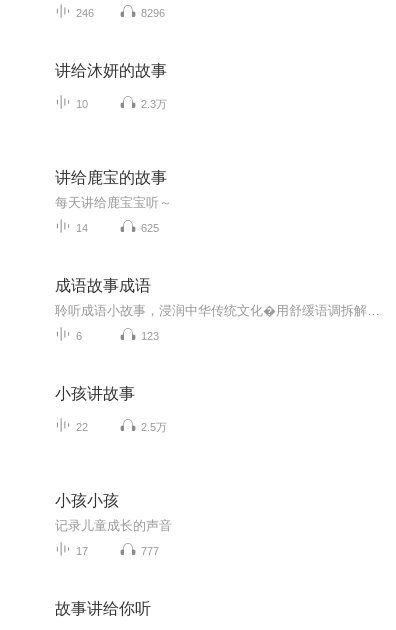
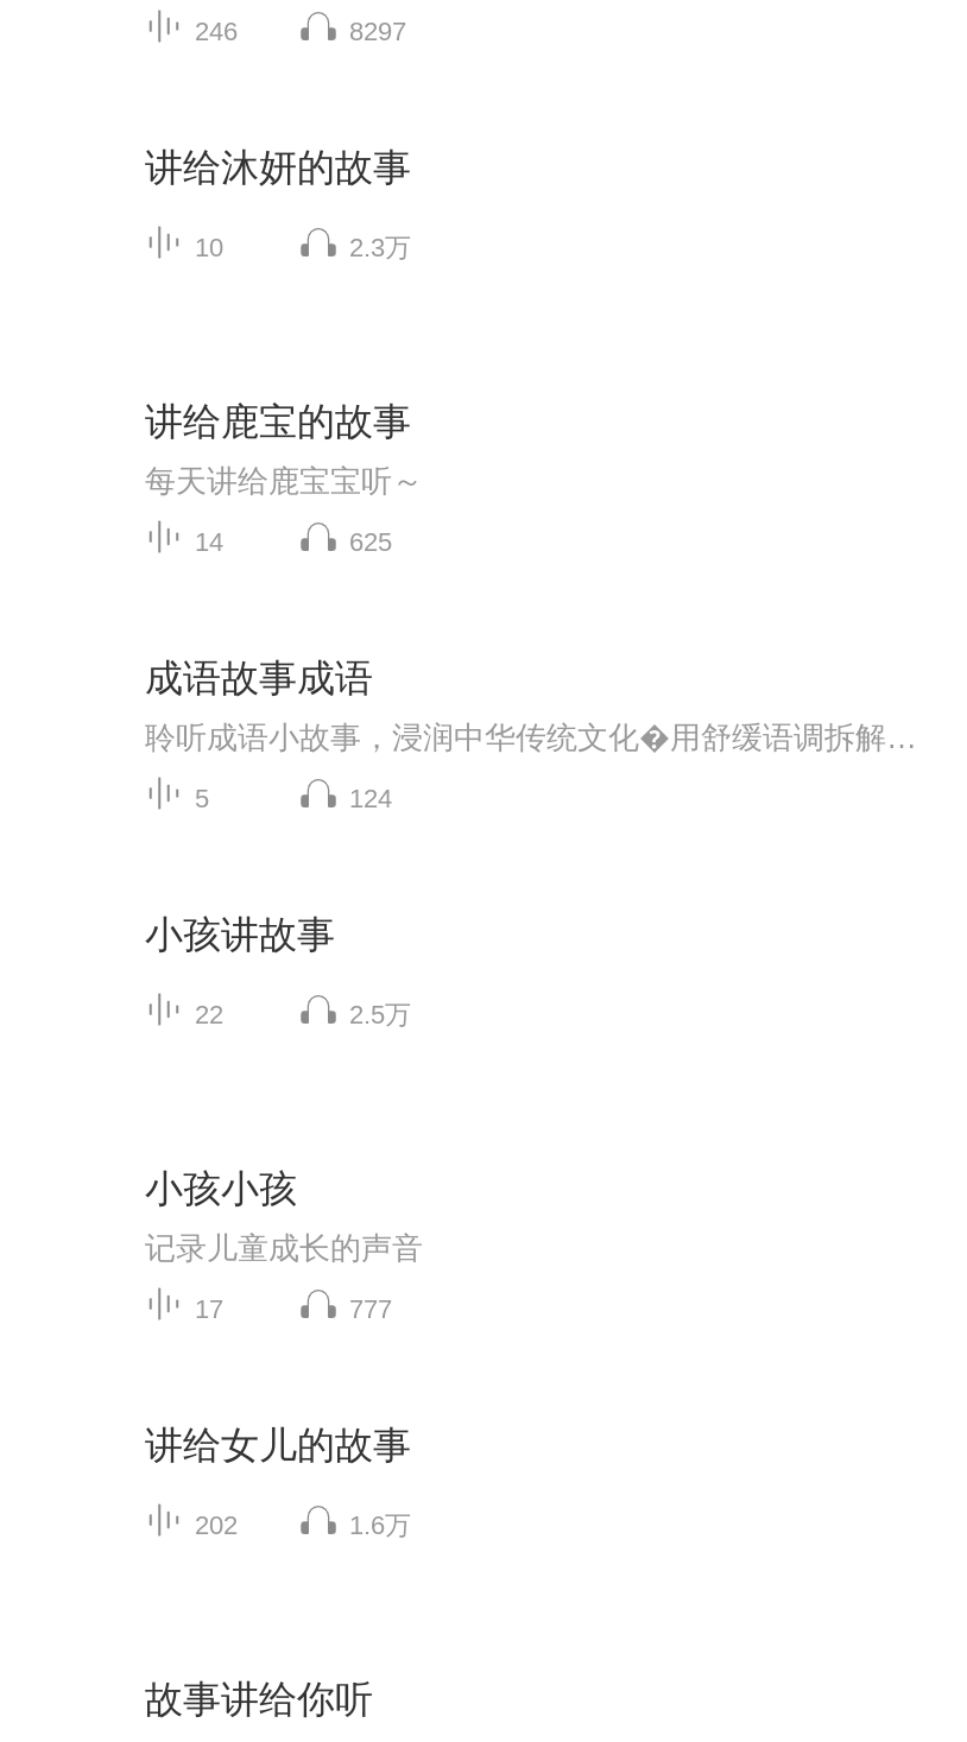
[141,7,165,19] 8296 -> [349,16,406,45] 8297
[76,330,82,342] 6 -> [195,783,209,812] 5
[141,330,159,342] 123 -> [349,783,392,812] 124
none -> [145,1424,411,1538] 讲给女儿的故事 | 202 | 1.6万

